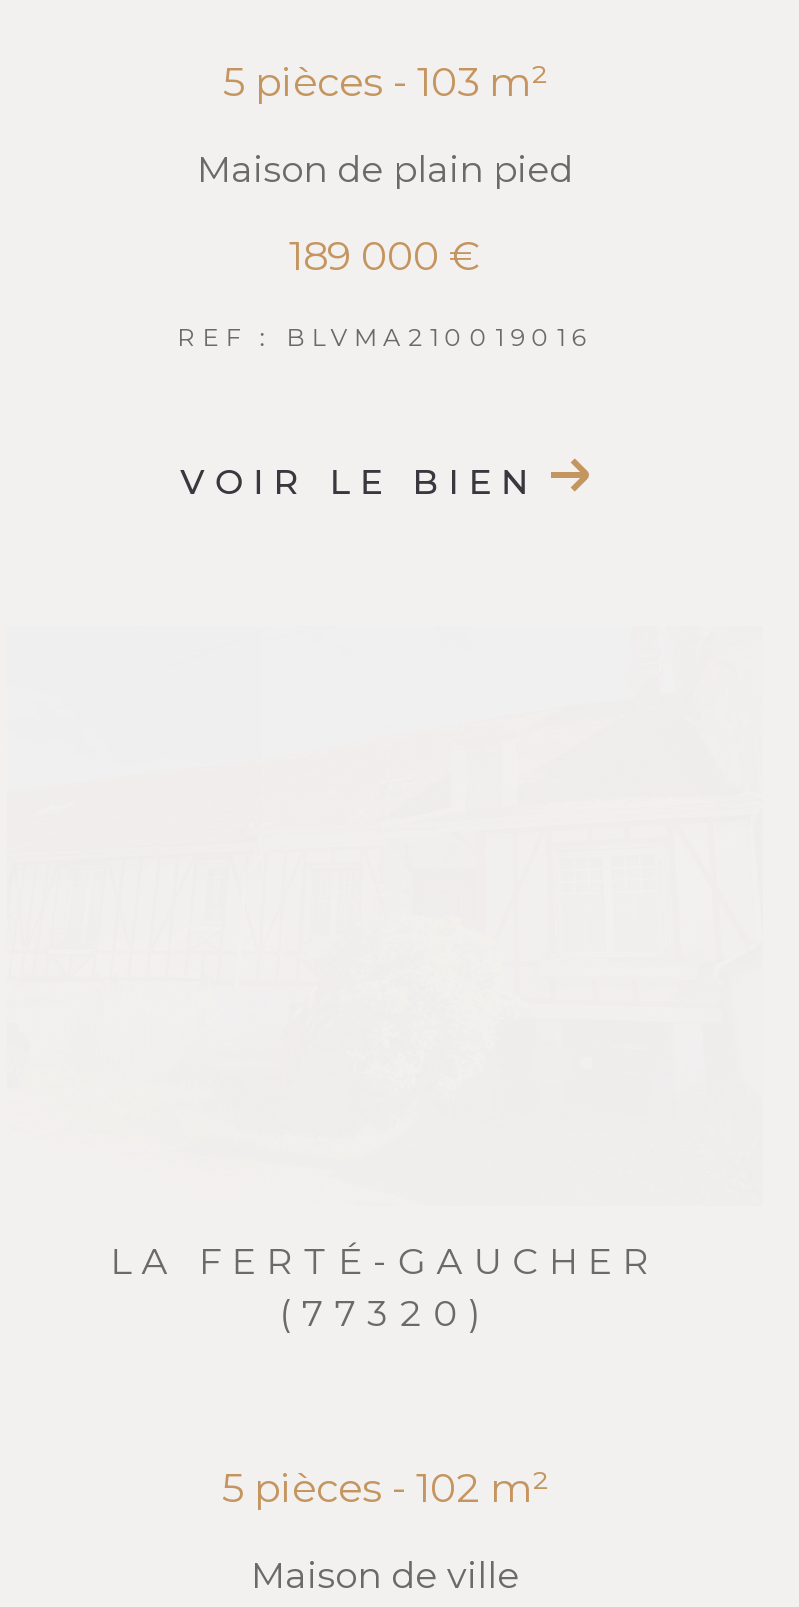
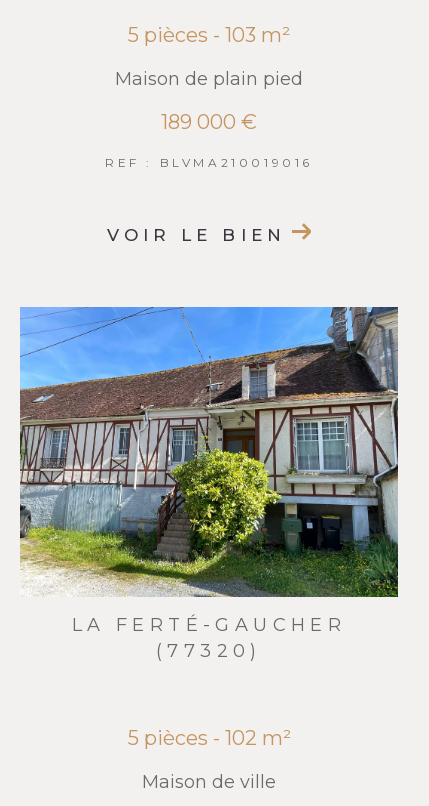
none -> [19,306,399,598] [image]

